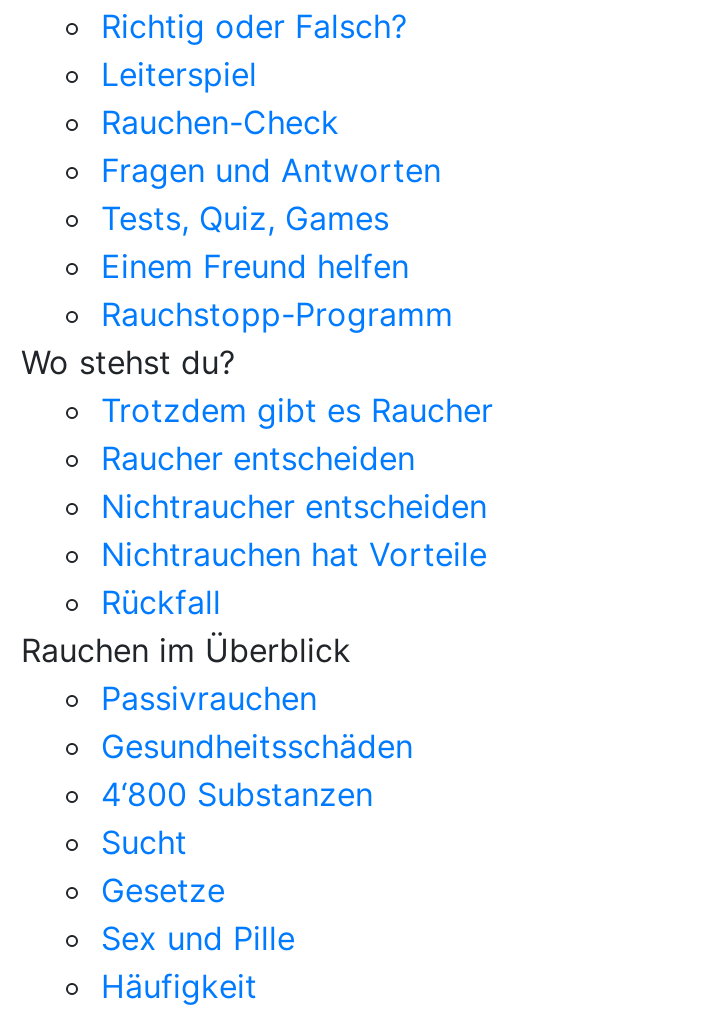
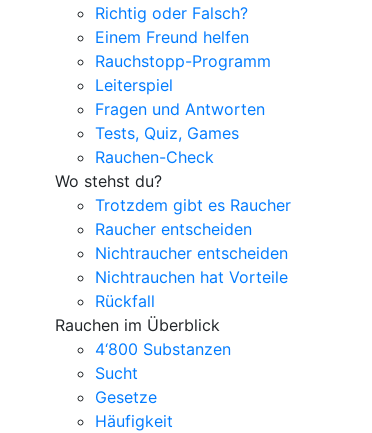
moved [101,54,441,238] -> [95,75,265,167]: Leiterspiel | Fragen und Antworten | Tests, Quiz, Games | Rauchen-Check
moved [101,246,453,334] -> [95,27,271,71]: Einem Freund helfen | Rauchstopp-Programm
[101,678,413,766] Passivrauchen | Gesundheitsschäden -> none
[101,918,295,958] Sex und Pille -> none

